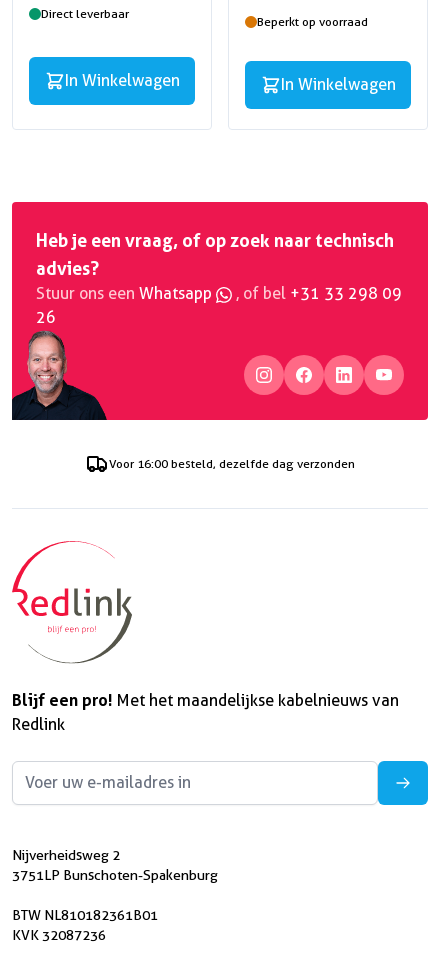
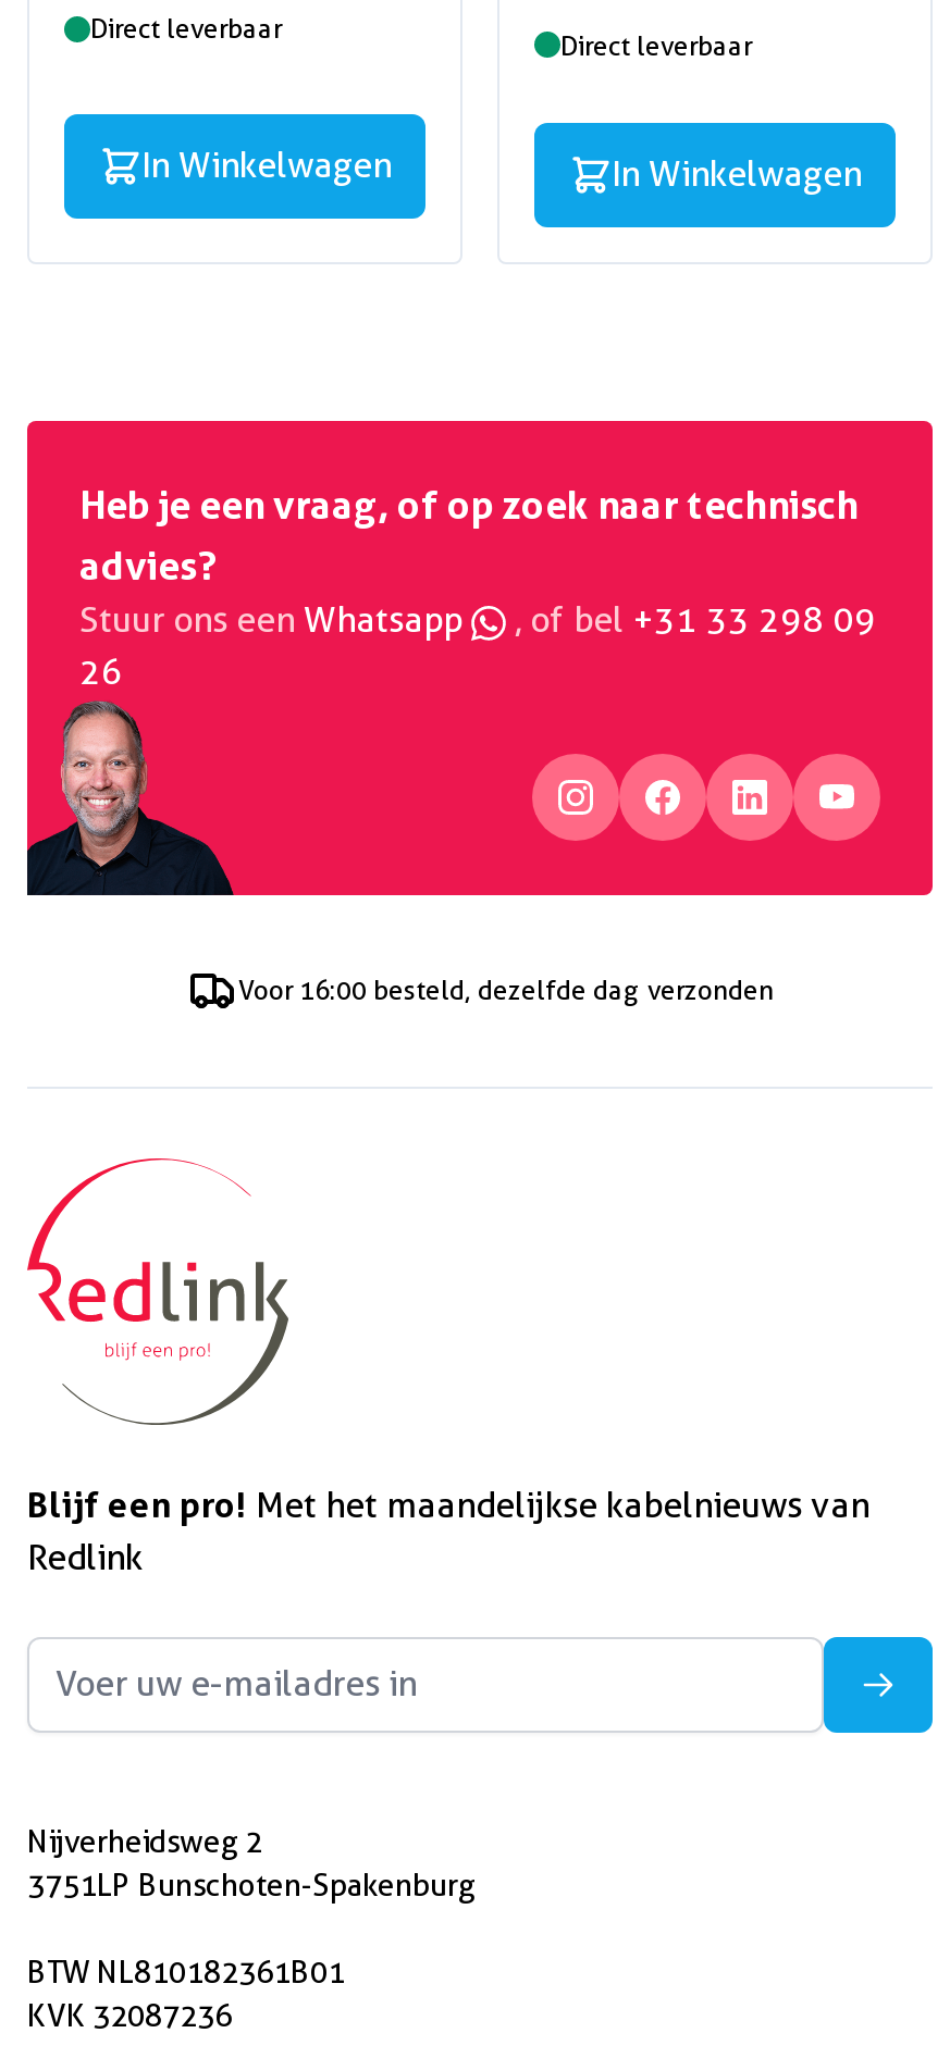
[257,14,368,29] Beperkt op voorraad -> [560,28,752,61] Direct leverbaar

